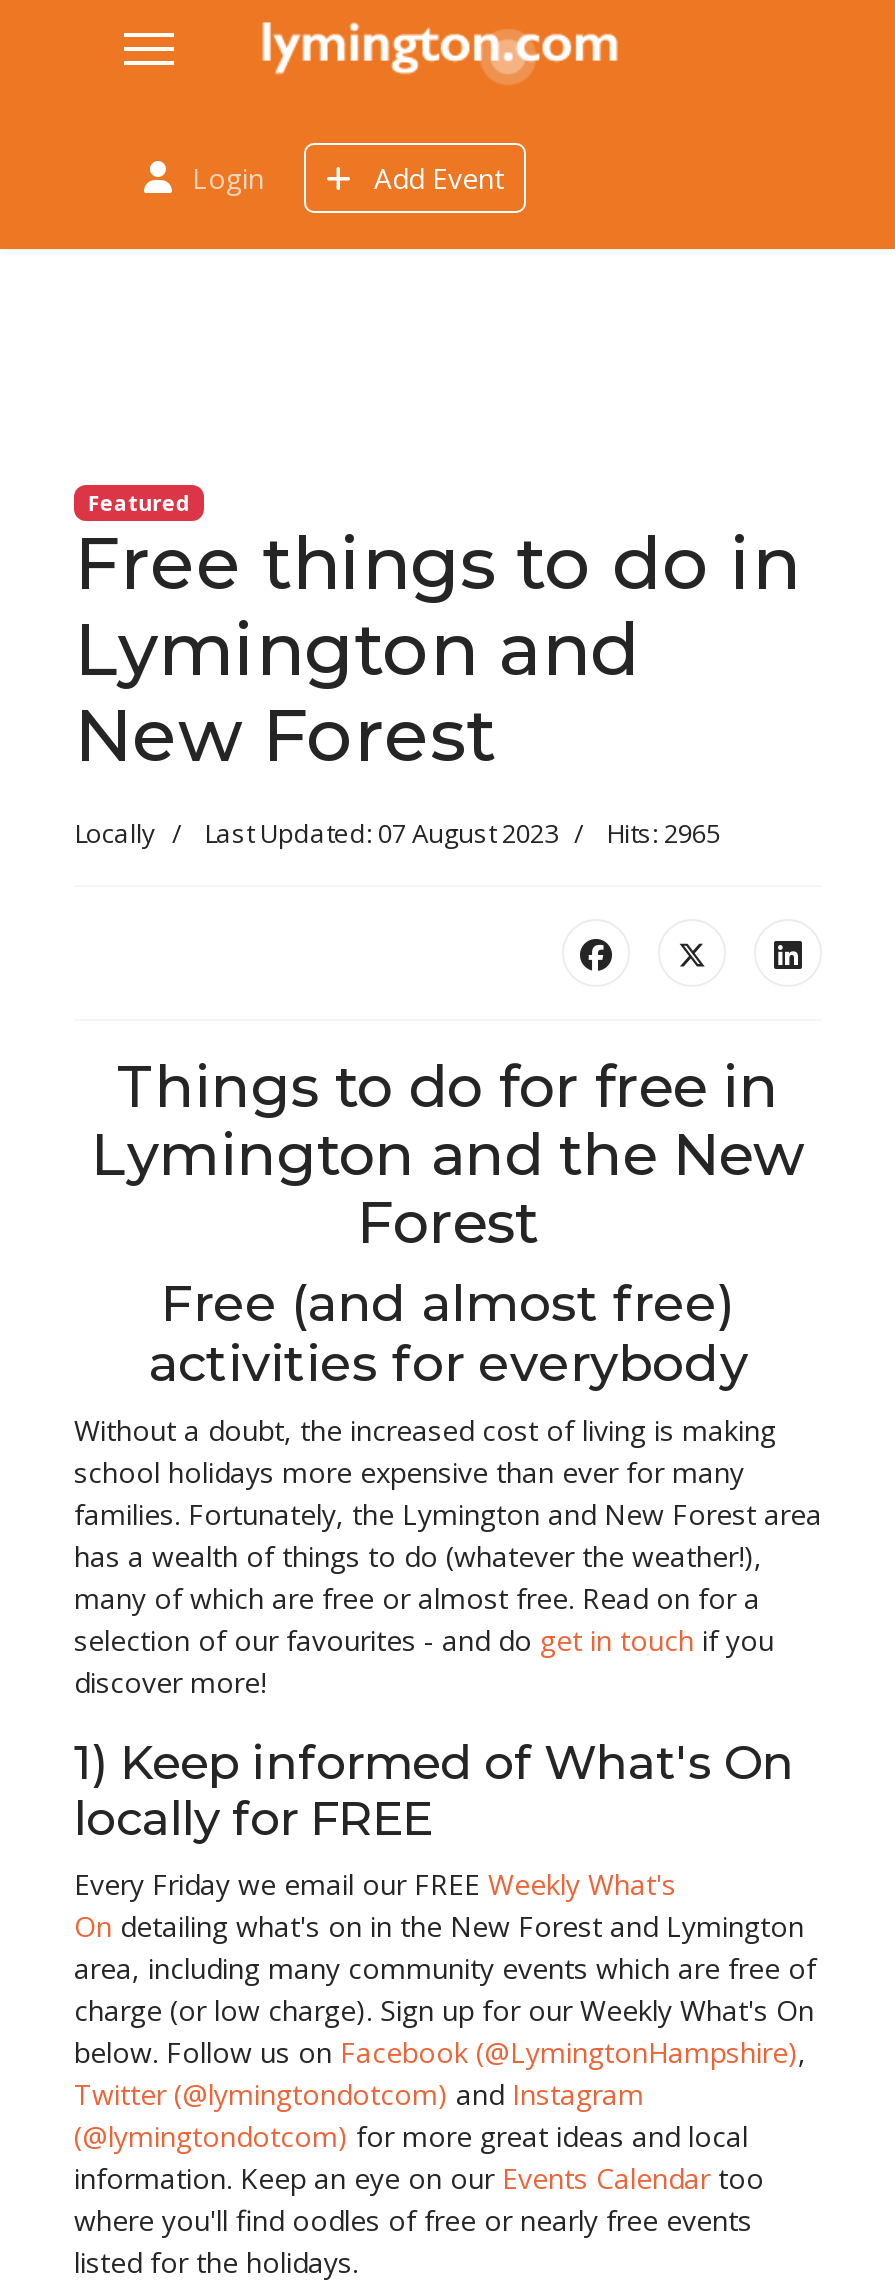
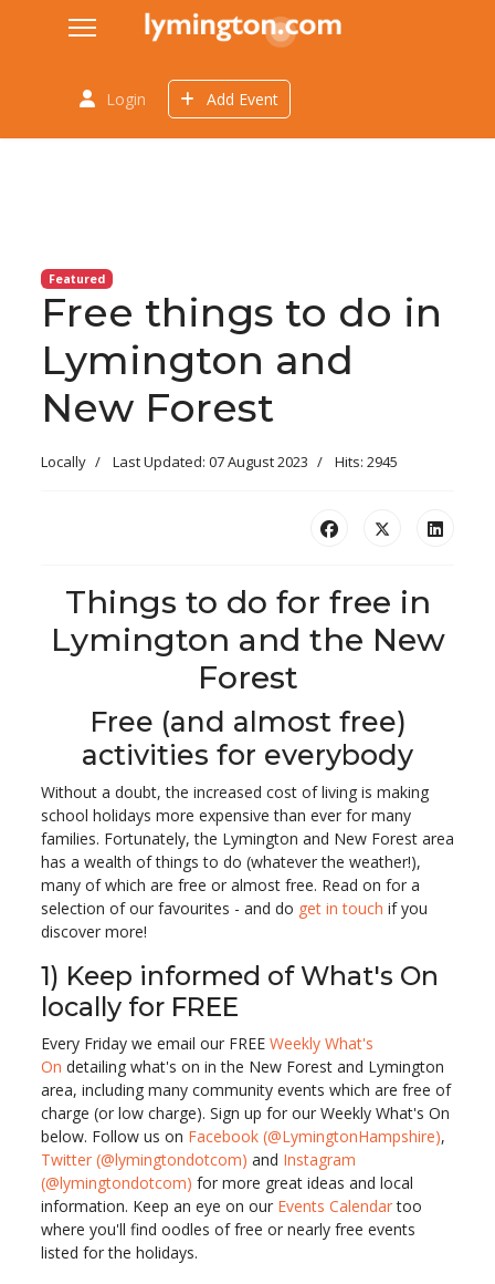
[74,815,720,851] Locally Last Updated: 07 August 2023 Hits: 2965 -> [41,452,398,472] Locally Last Updated: 07 August 2023 Hits: 2945

